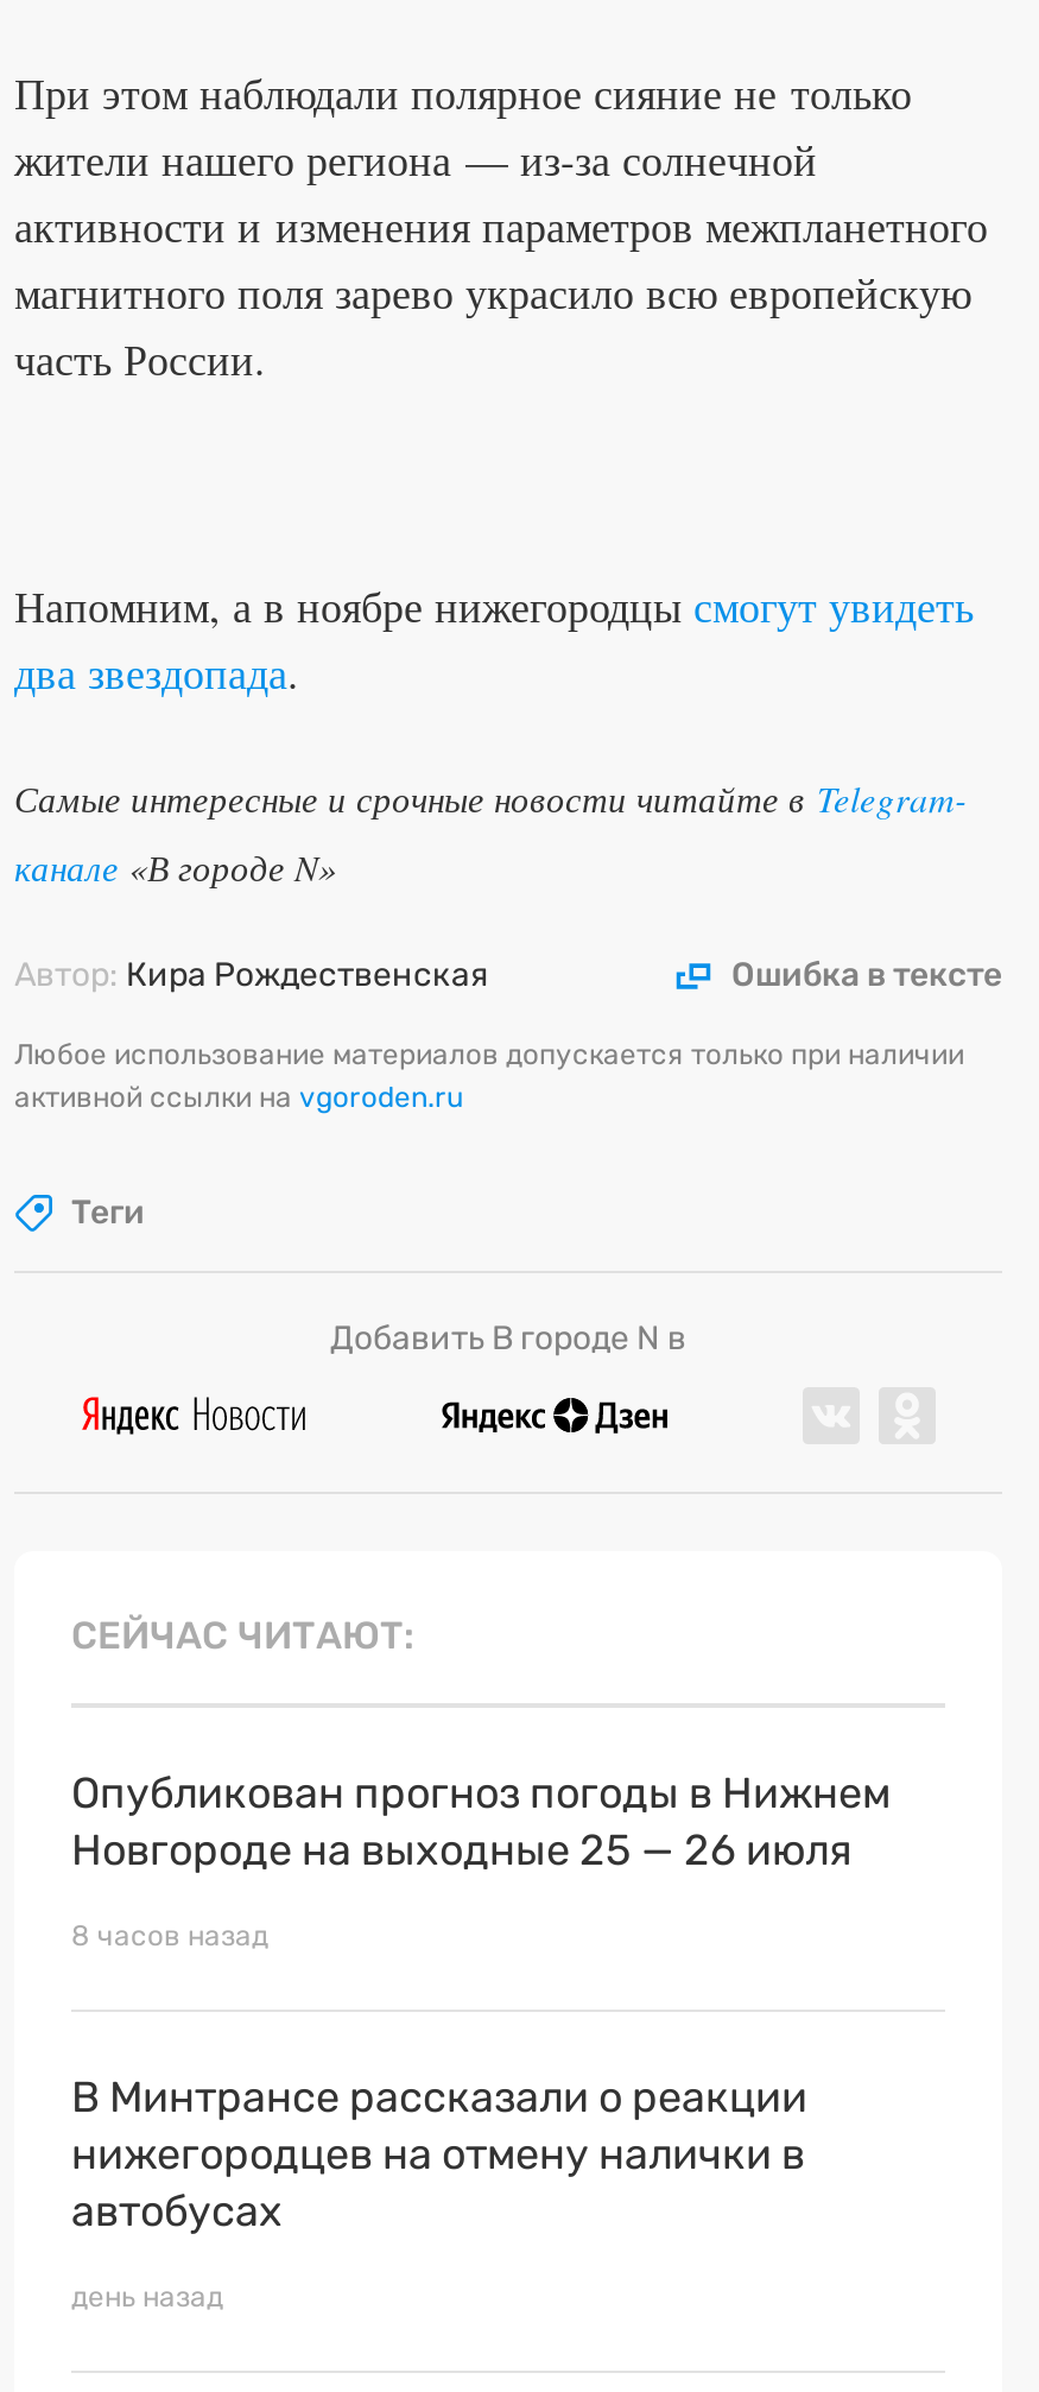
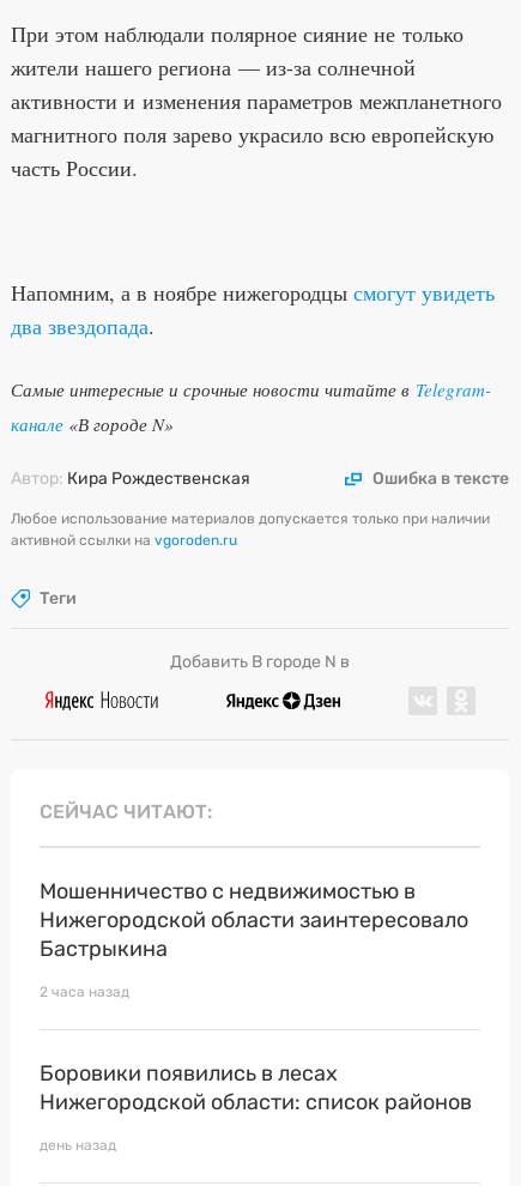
[71,1768,891,1877] Опубликован прогноз погоды в Нижнем | Новгороде на выходные 25 — 26 июля -> [40,878,468,962] Мошенничество с недвижимостью в | Нижегородской области заинтересовало | Бастрыкина
[71,1920,268,1953] 8 часов назад -> [40,984,129,1000] 2 часа назад
[71,2072,807,2238] В Минтрансе рассказали о реакции | нижегородцев на отмену налички в | автобусах -> [40,1060,472,1115] Боровики появились в лесах | Нижегородской области: список районов

